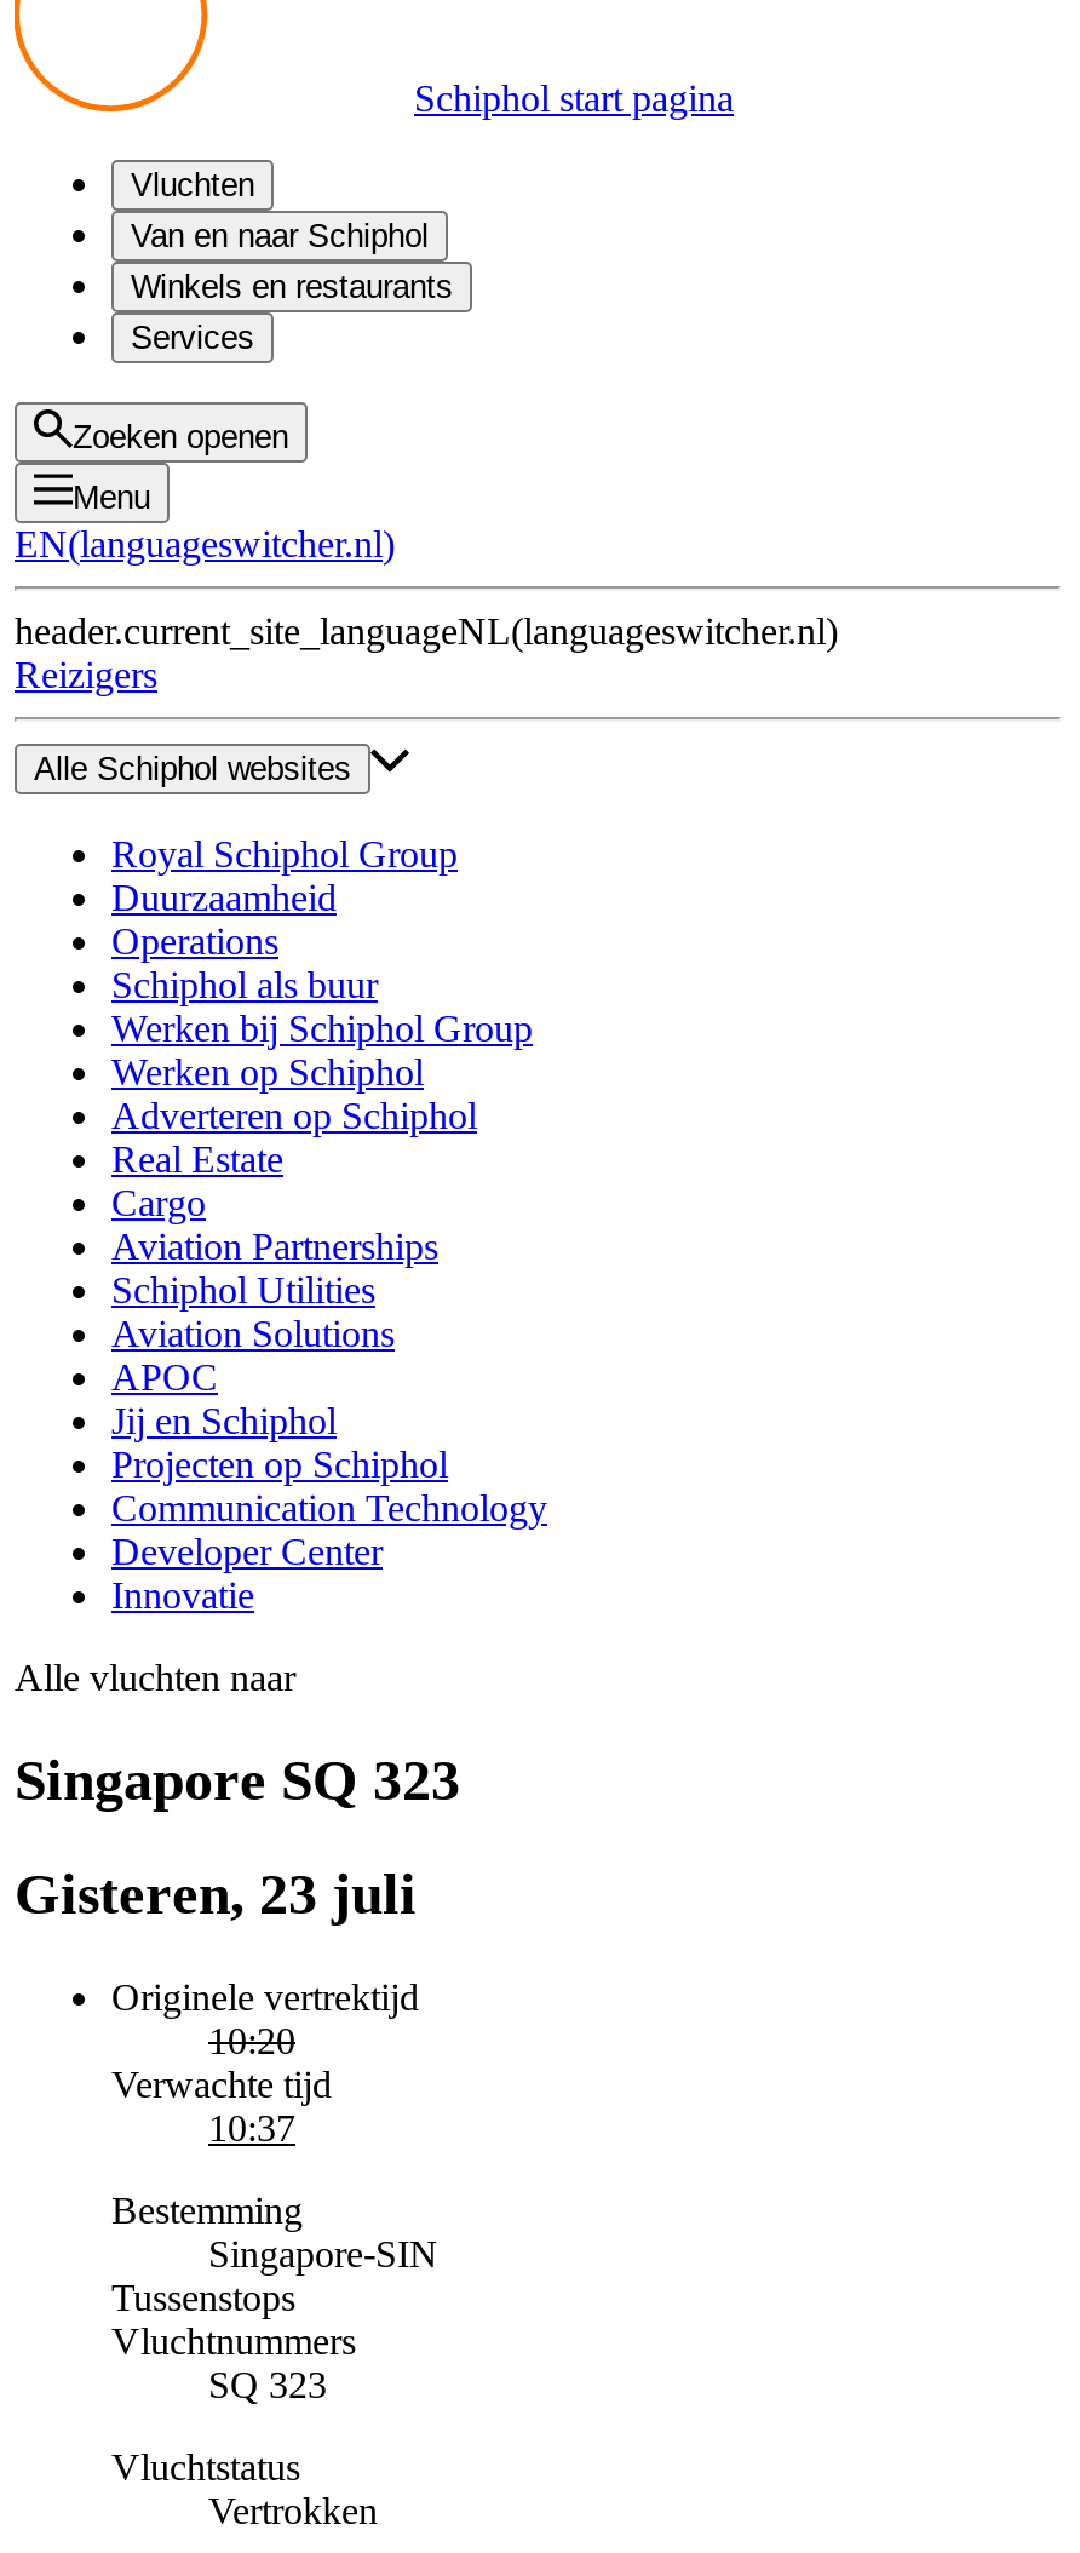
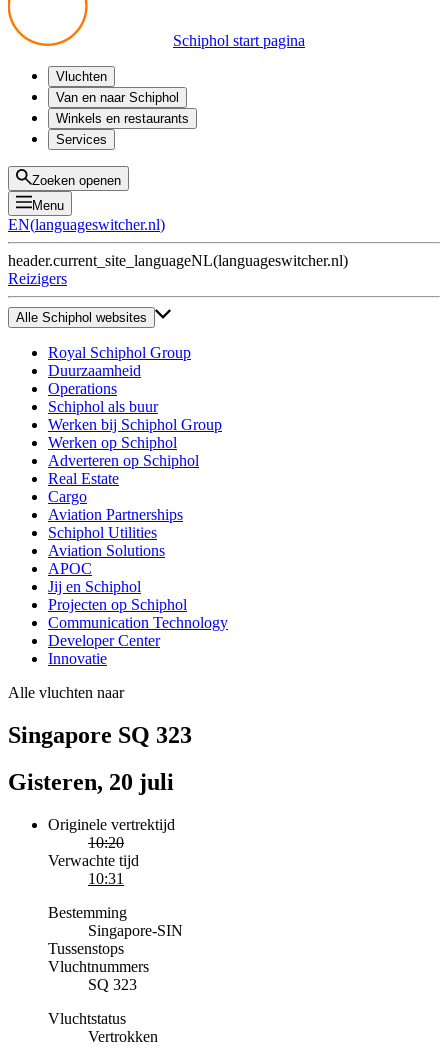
[15,1862,417,1925] Gisteren, 23 juli -> [8,769,174,795] Gisteren, 20 juli
[208,2107,295,2148] 10:37 -> [88,870,124,887] 10:31

